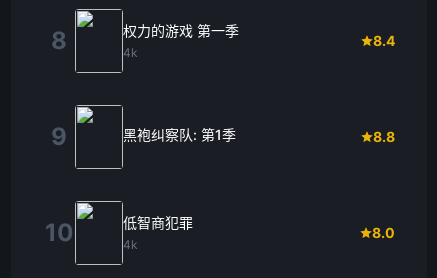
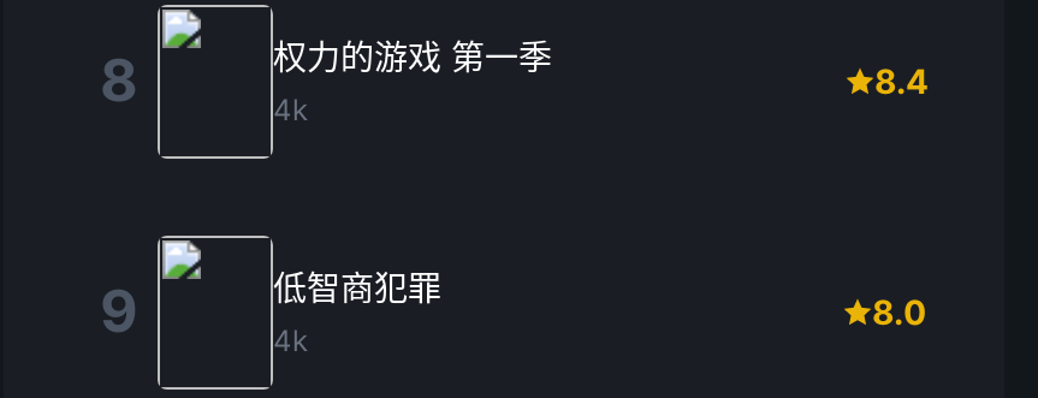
[123,126,395,145] 黑袍纠察队: 第1季 | 8.8 -> none
[44,218,73,247] 10 -> none

